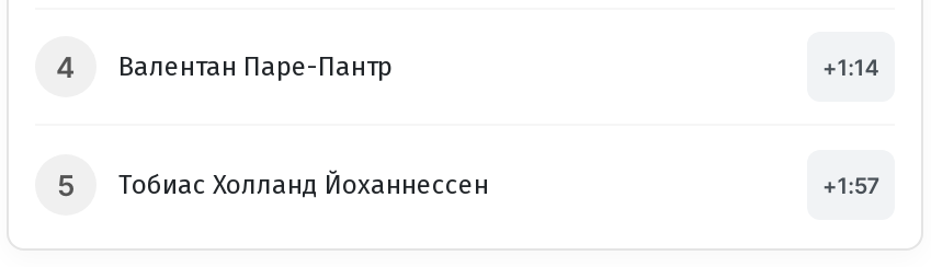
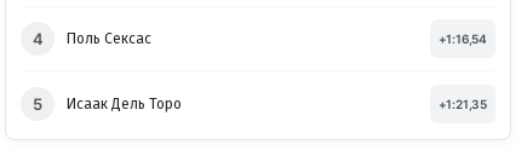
[118,51,879,82] Валентан Паре-Пантр | +1:14 -> [67,30,487,47] Поль Сексас | +1:16,54
[118,170,879,200] Тобиас Холланд Йоханнессен | +1:57 -> [67,96,487,112] Исаак Дель Торо | +1:21,35

